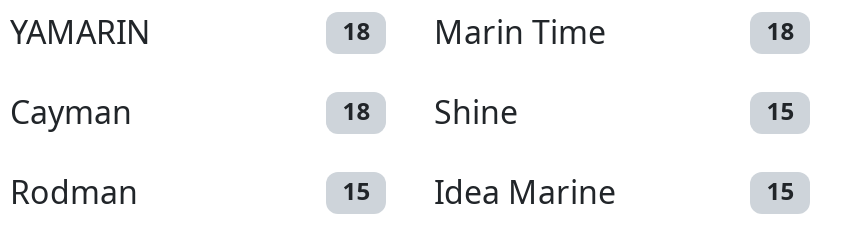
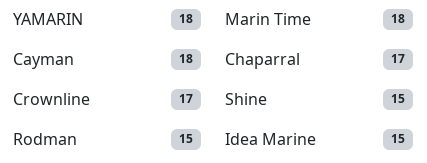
none -> [13,48,405,110] Chaparral | 17 | Crownline | 17

